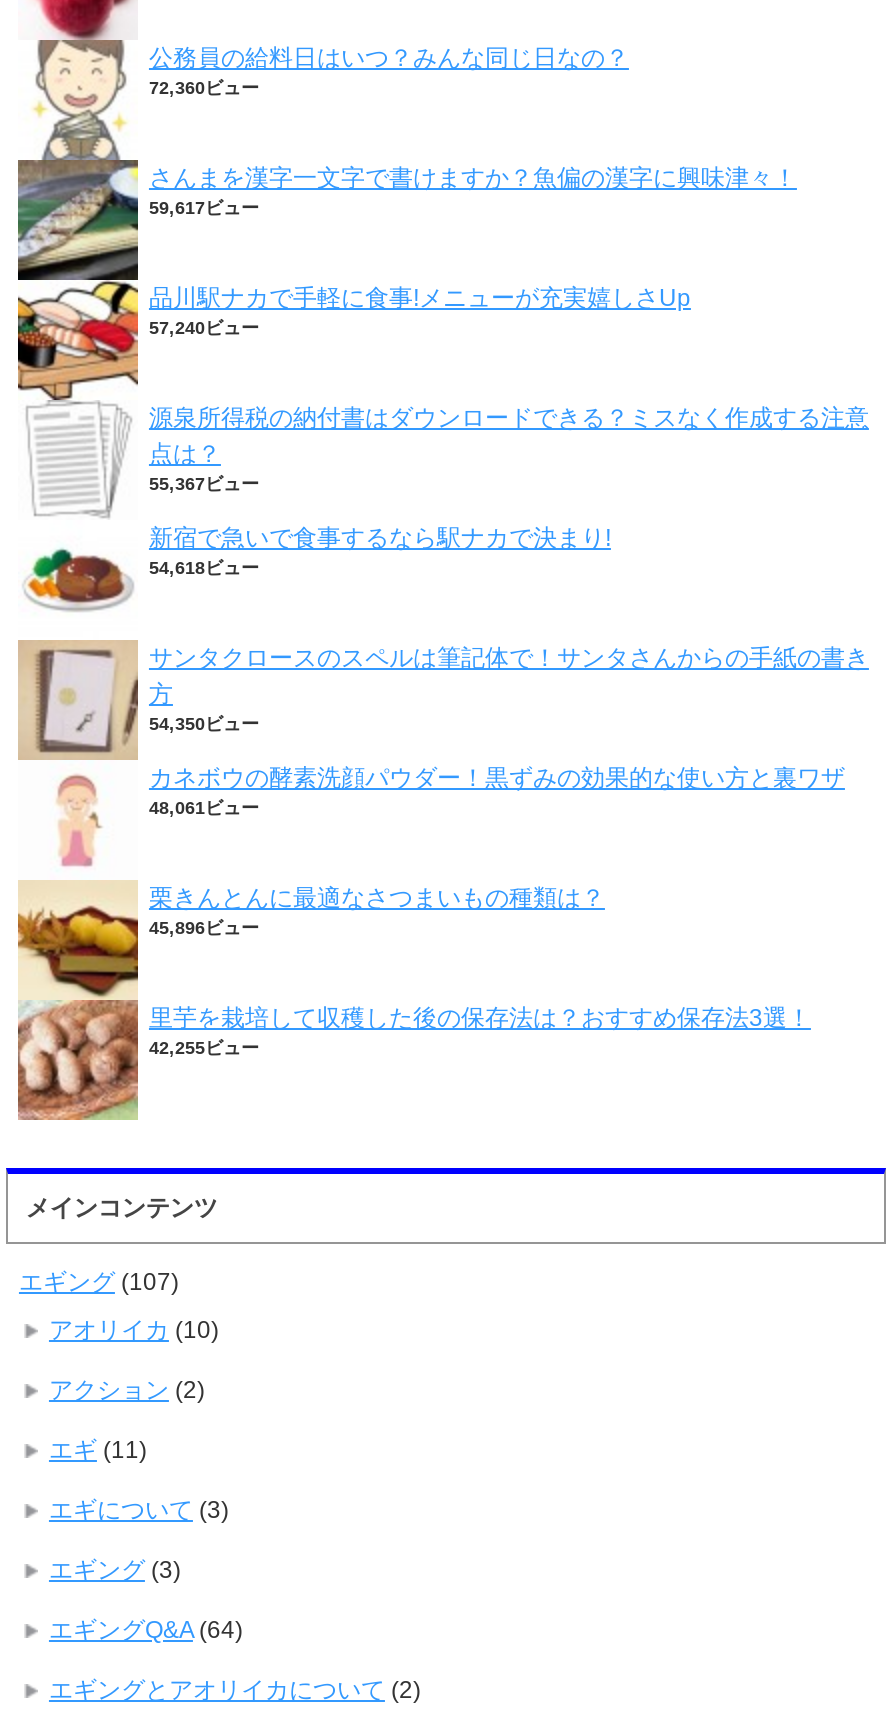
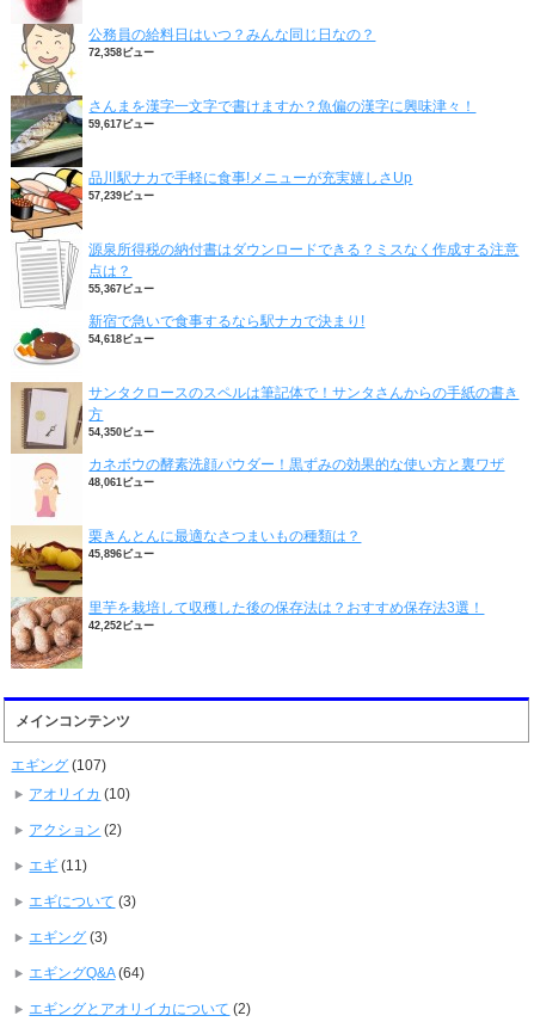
[149,77,259,97] 72,360ビュー -> [89,46,155,58] 72,358ビュー
[149,317,259,337] 57,240ビュー -> [89,189,155,201] 57,239ビュー
[149,1037,259,1057] 42,255ビュー -> [89,619,155,631] 42,252ビュー

